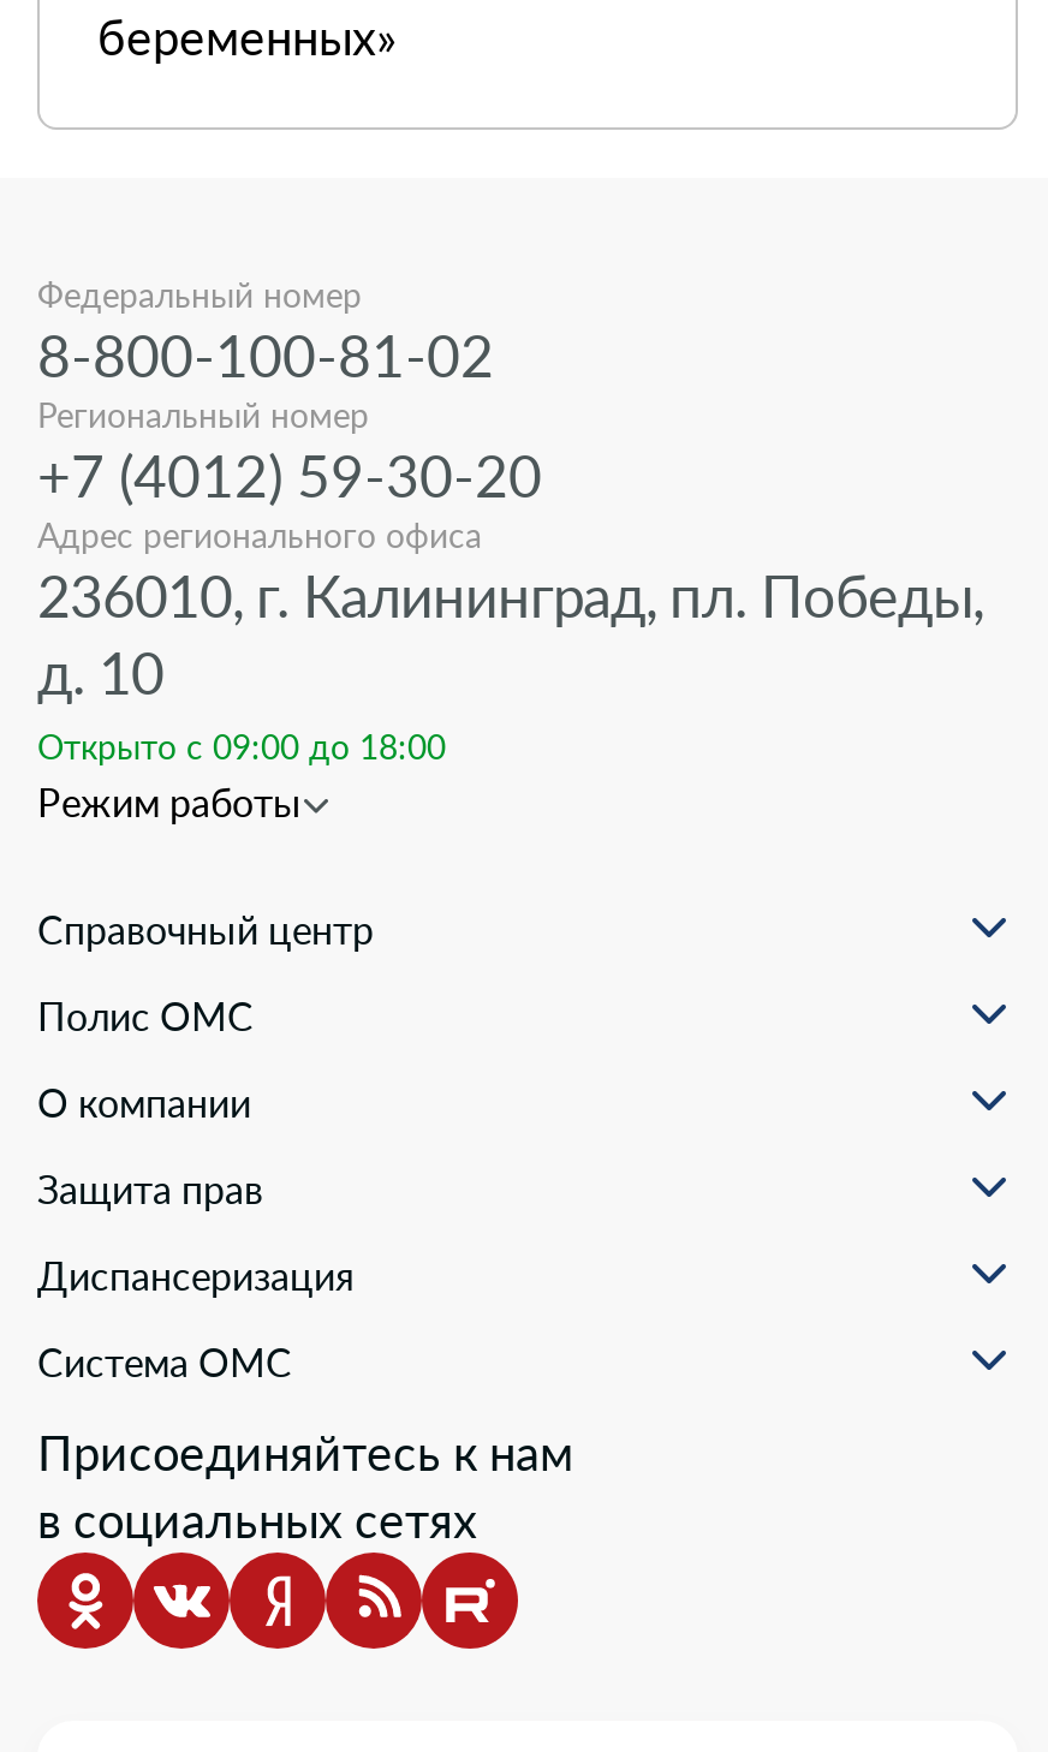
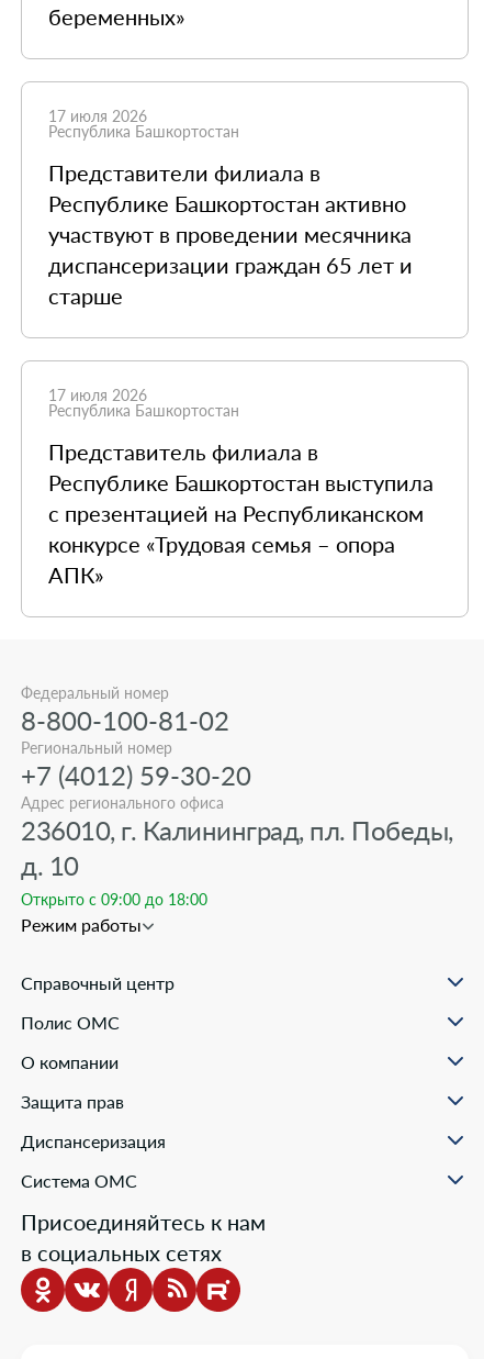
none -> [48,160,413,309] Представители филиала в | Республике Башкортостан активно | участвуют в проведении месячника | диспансеризации граждан 65 лет и | старше
none -> [48,107,239,141] 17 июля 2026 | Республика Башкортостан
none -> [48,439,434,588] Представитель филиала в | Республике Башкортостан выступила | с презентацией на Республиканском | конкурсе «Трудовая семья – опора | АПК»
none -> [48,386,239,420] 17 июля 2026 | Республика Башкортостан

